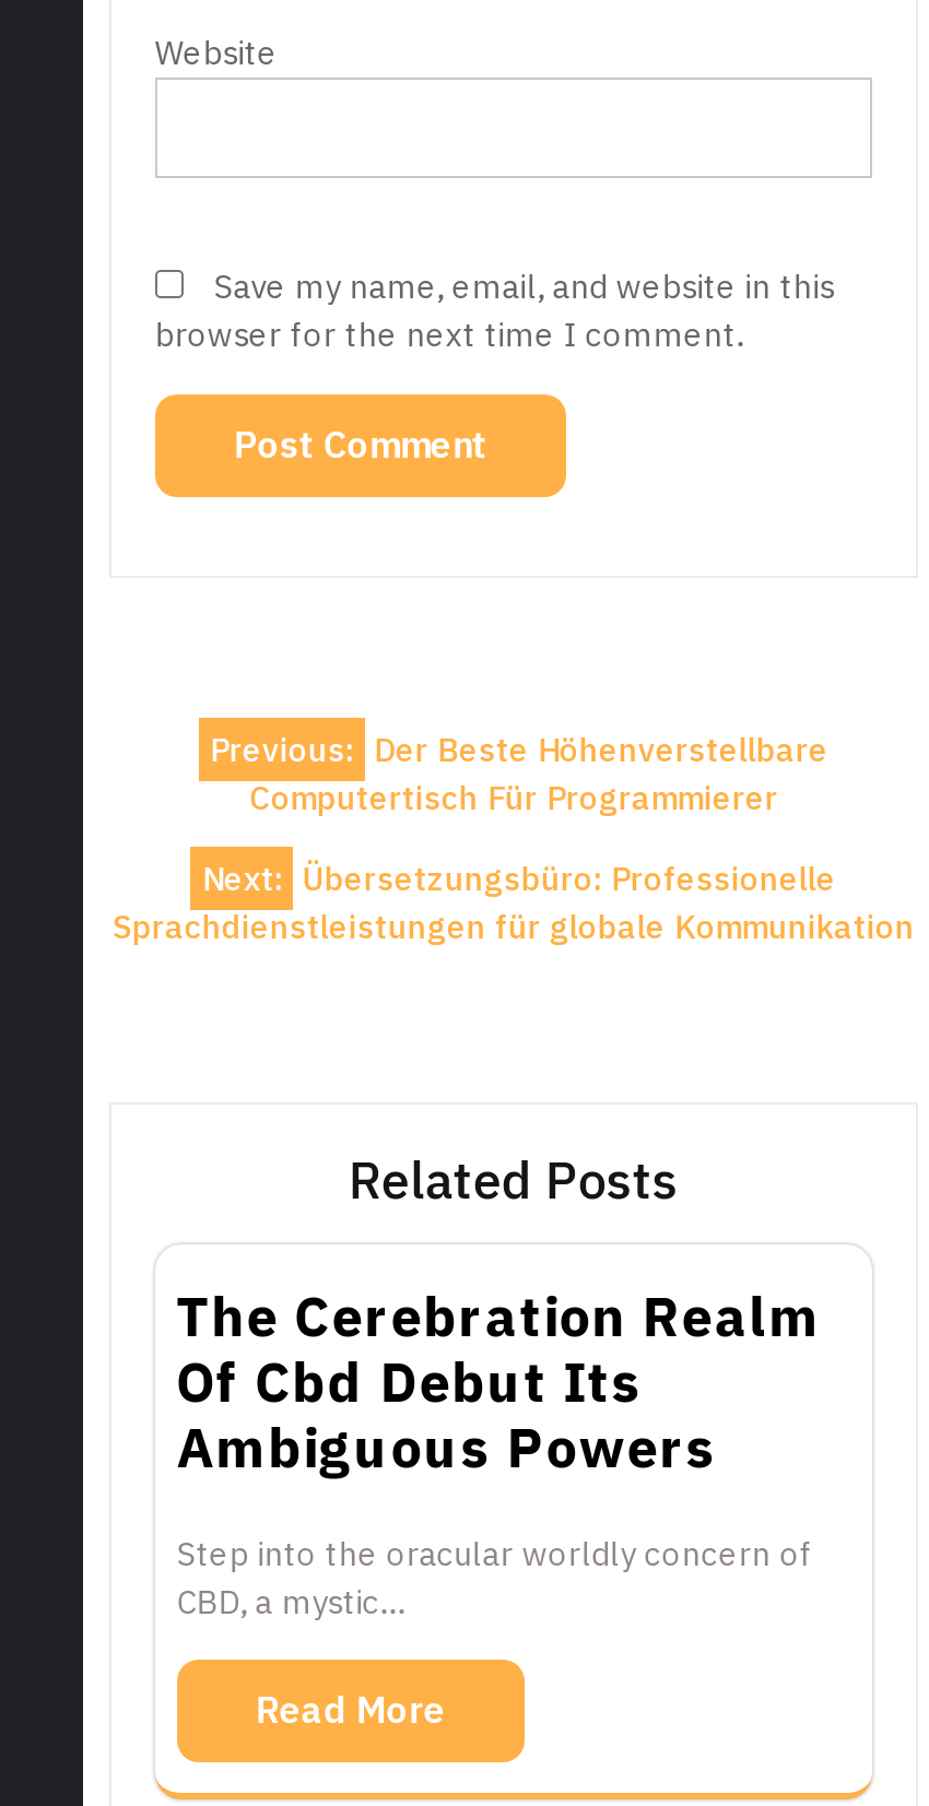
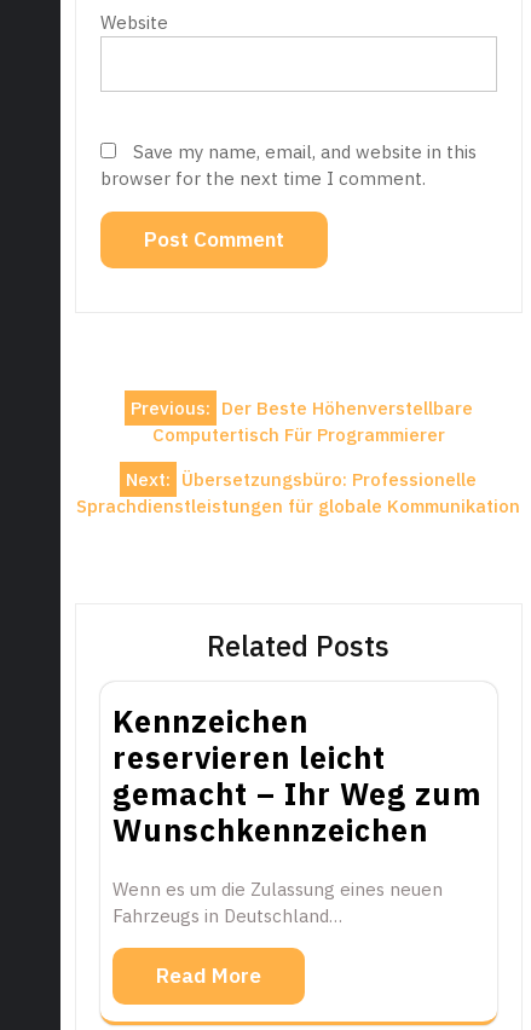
[177,1279,821,1482] The Cerebration Realm | Of Cbd Debut Its | Ambiguous Powers -> [112,701,481,849] Kennzeichen | reservieren leicht | gemacht – Ihr Weg zum | Wunschkennzeichen
[177,1532,813,1622] Step into the oracular worldly concern of | CBD, a mystic… -> [112,877,442,927] Wenn es um die Zulassung eines neuen | Fahrzeugs in Deutschland…

